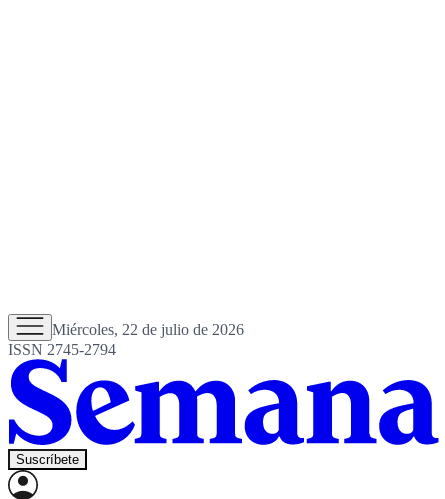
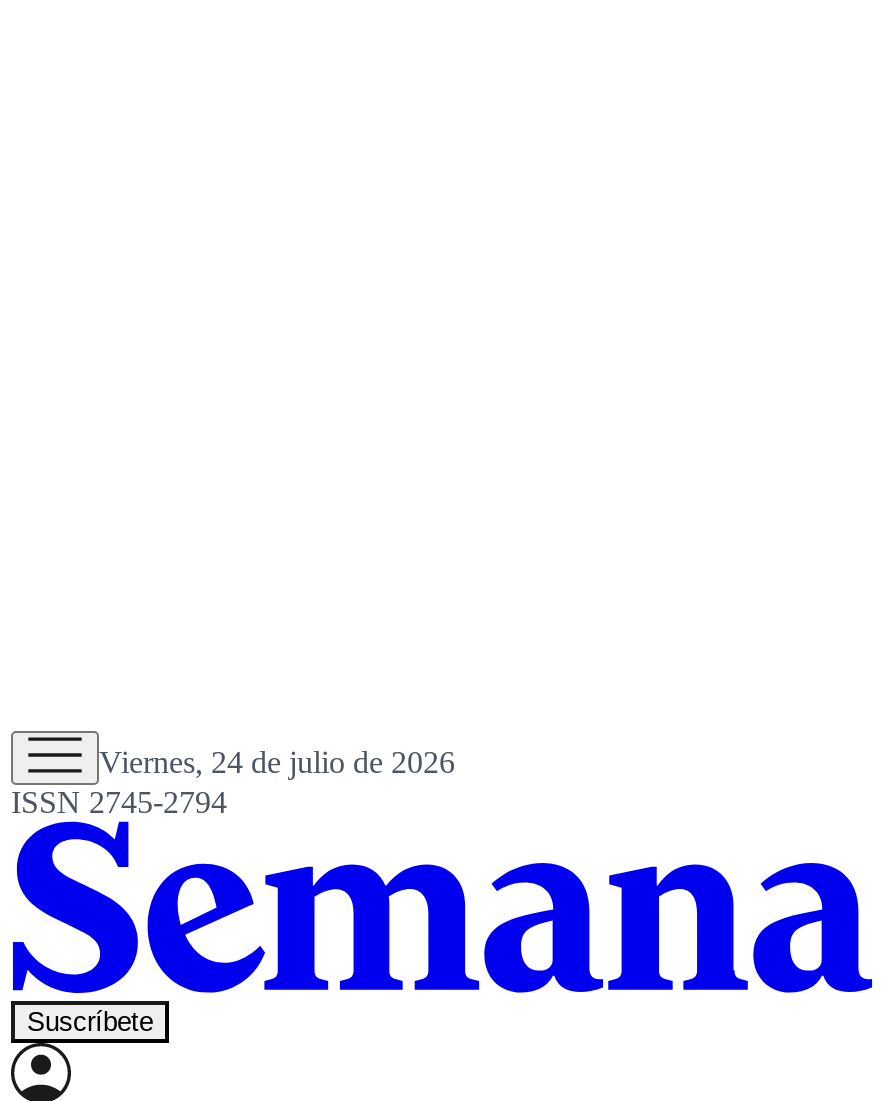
[52,321,244,338] Miércoles, 22 de julio de 2026 -> [99,745,455,779] Viernes, 24 de julio de 2026

